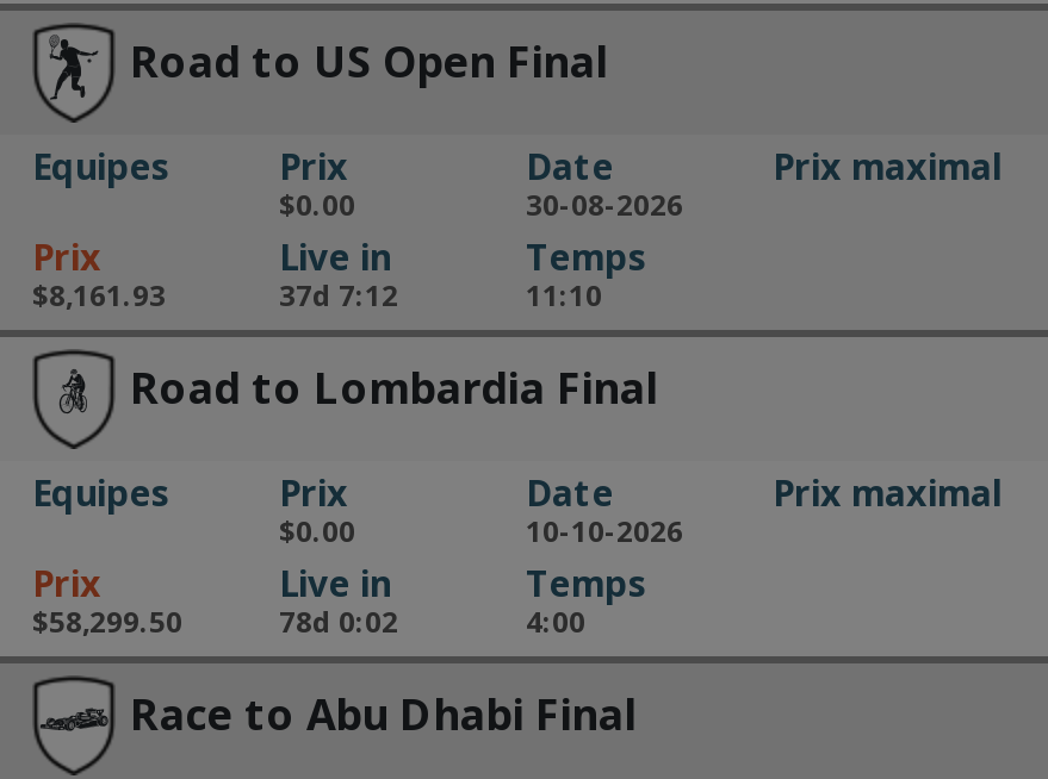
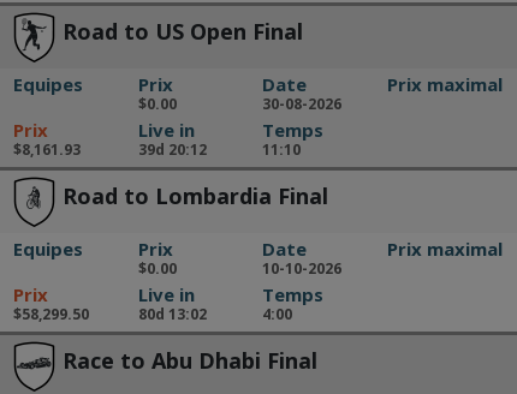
[279,274,398,315] 37d 7:12 -> [138,139,206,159] 39d 20:12
[279,601,398,641] 78d 0:02 -> [138,304,206,324] 80d 13:02

